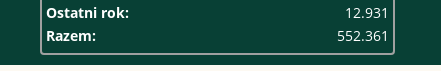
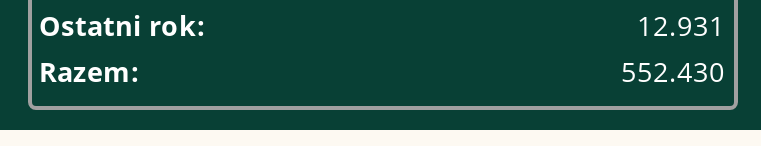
[336,26,388,45] 552.361 -> [621,52,725,90] 552.430

